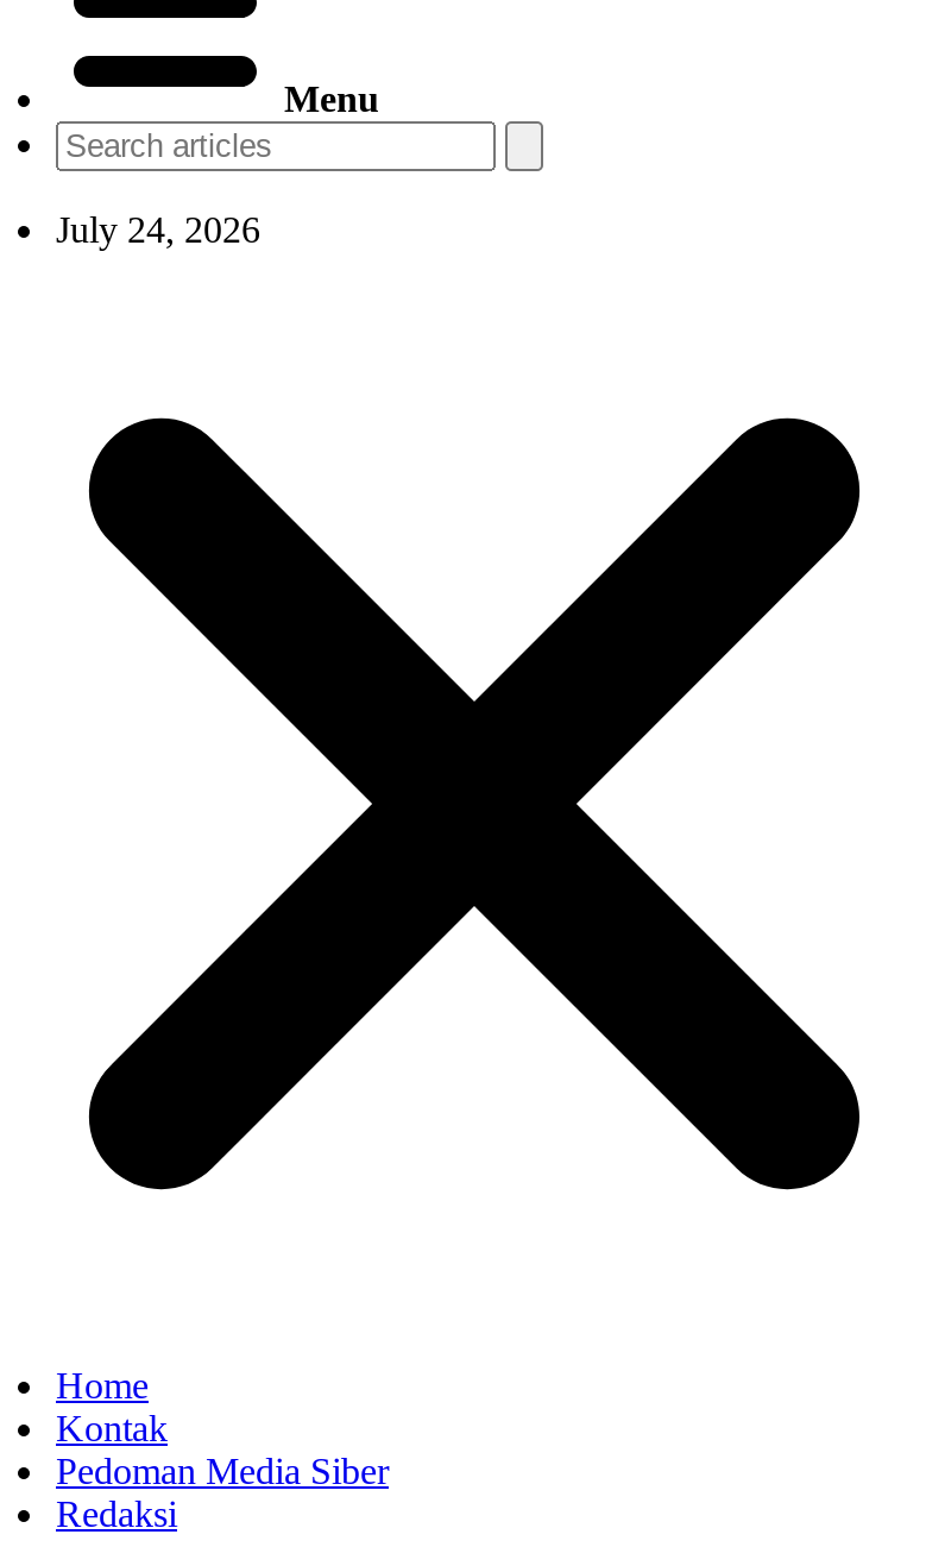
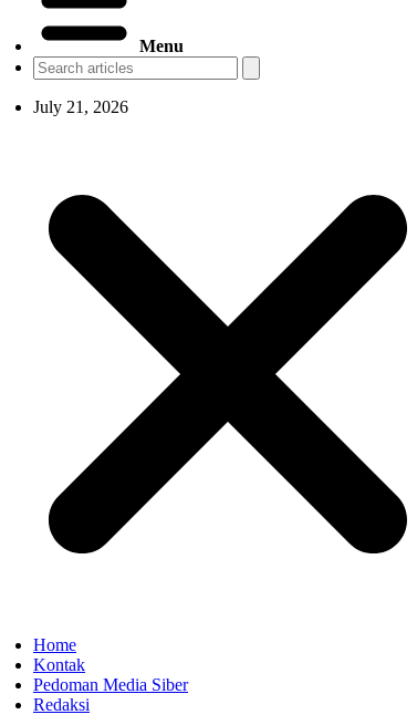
[56,209,260,250] July 24, 2026 -> [33,97,128,116] July 21, 2026

